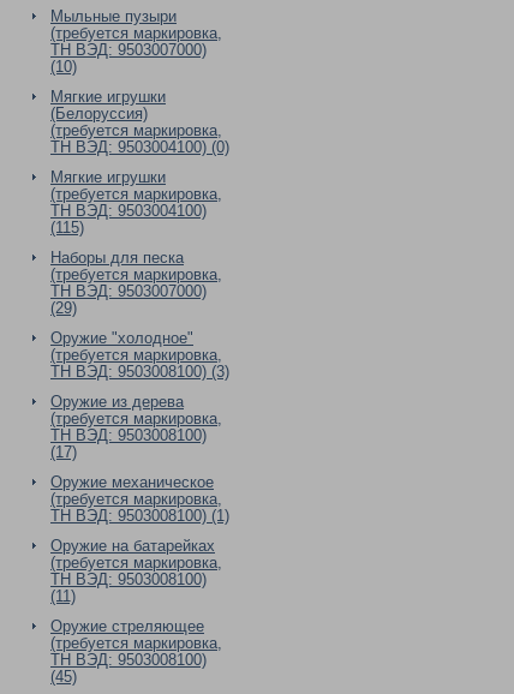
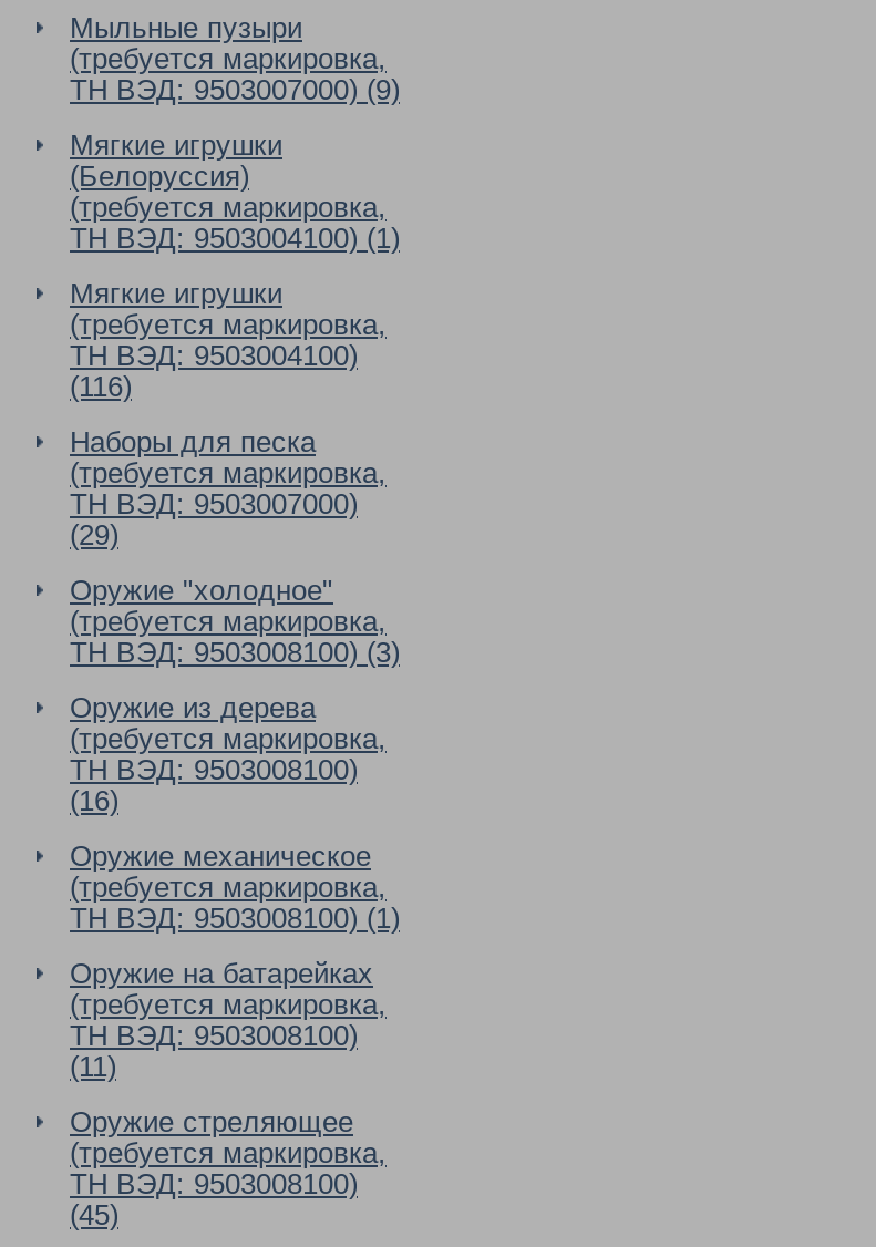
[50,41,207,76] ТН ВЭД: 9503007000) | (10) -> [70,73,400,107] ТН ВЭД: 9503007000) (9)
[50,138,229,156] ТН ВЭД: 9503004100) (0) -> [70,222,400,255] ТН ВЭД: 9503004100) (1)
[50,219,84,237] (115) -> [70,370,132,403] (116)
[50,443,77,461] (17) -> [70,784,118,818] (16)

